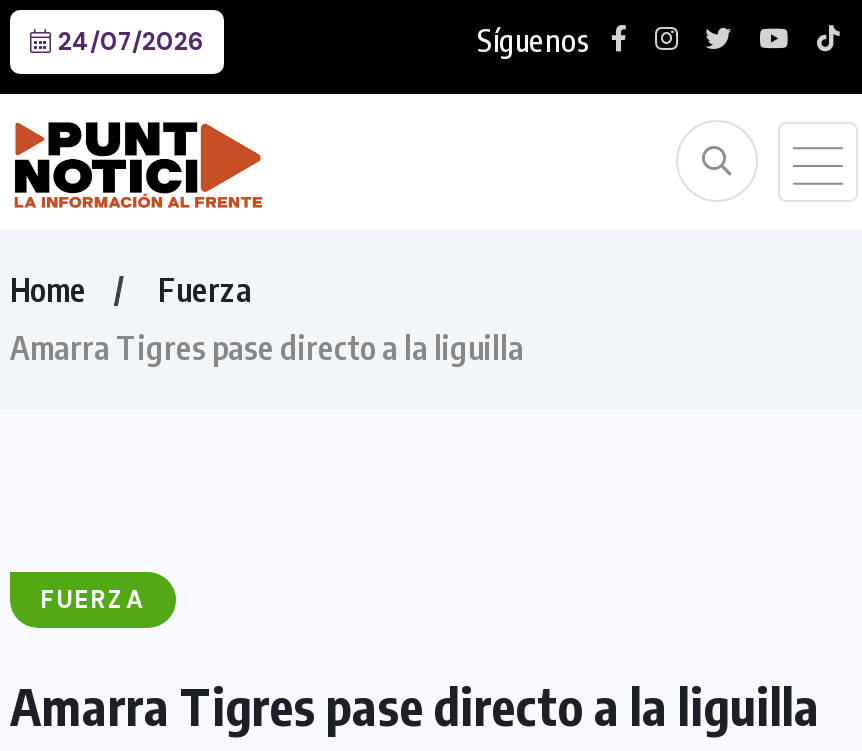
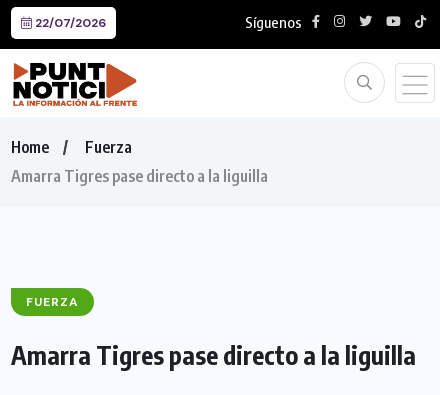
[52,26,204,58] 24/07/2026 -> [32,15,106,31] 22/07/2026

